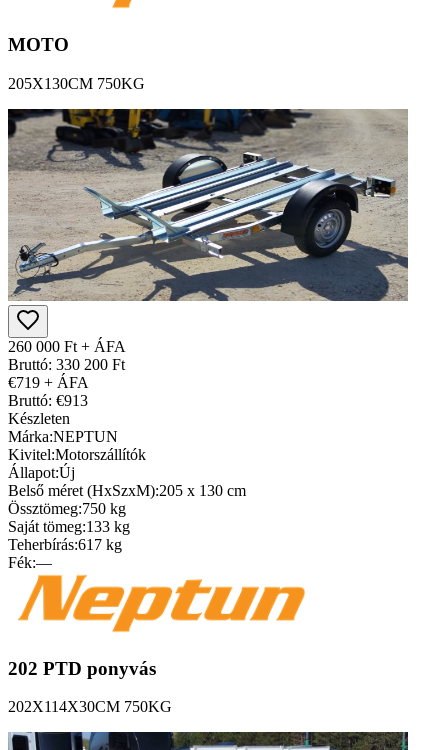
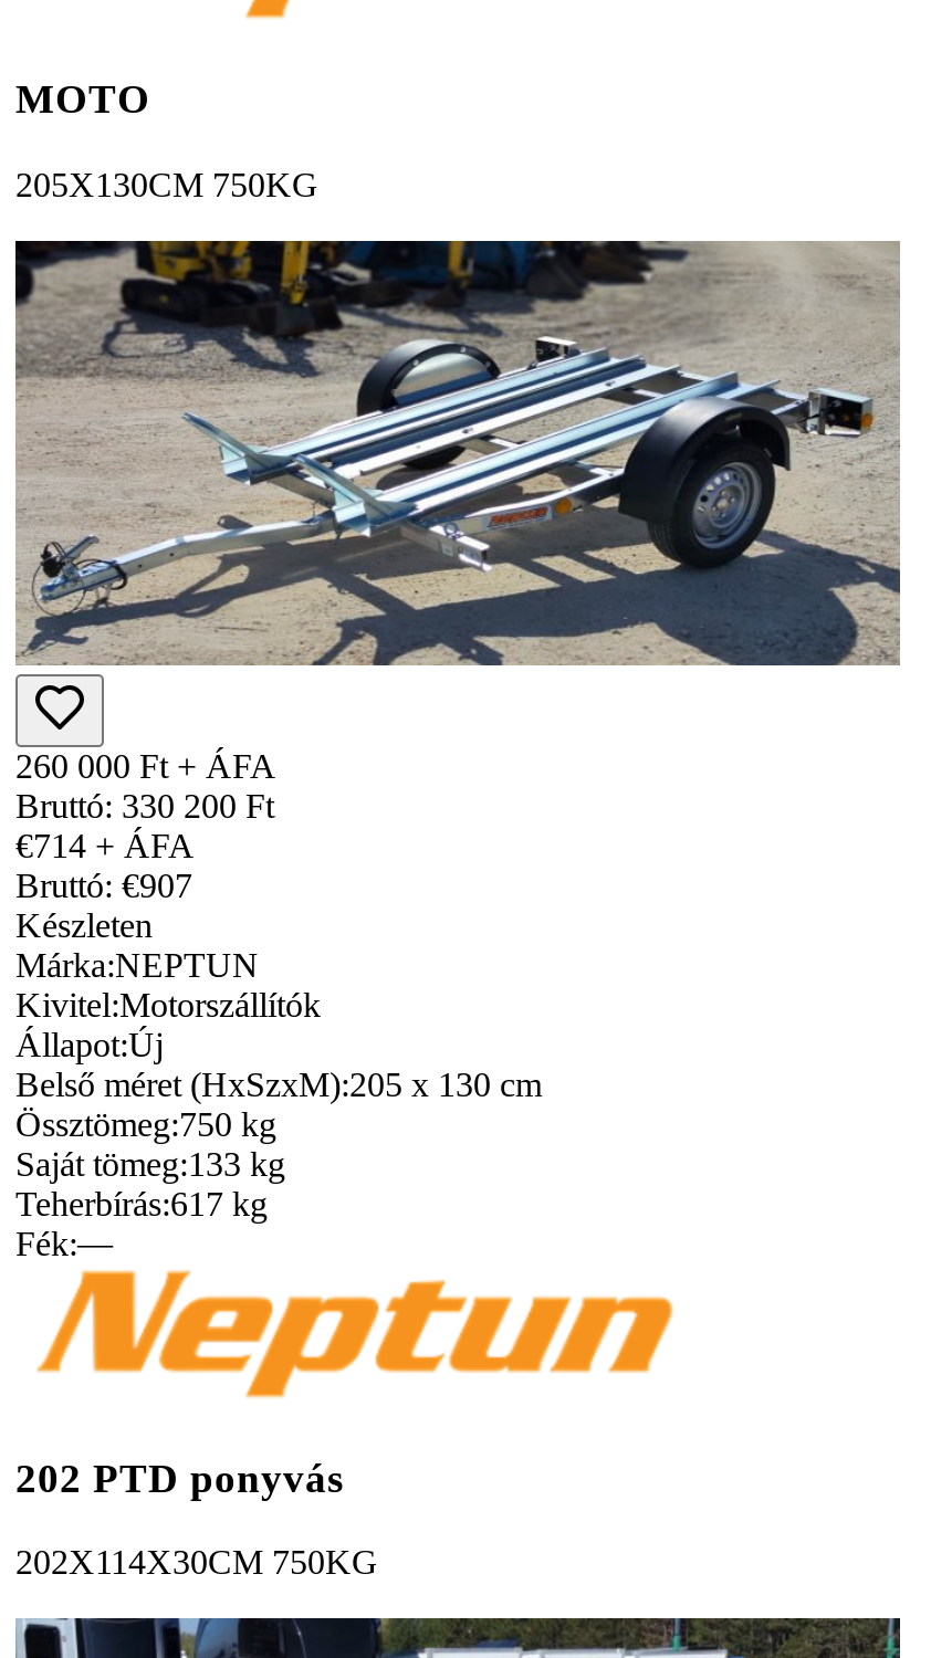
[8,374,89,391] €719 + ÁFA -> [15,826,195,864] €714 + ÁFA
[8,392,88,409] Bruttó: €913 -> [15,866,192,904] Bruttó: €907

